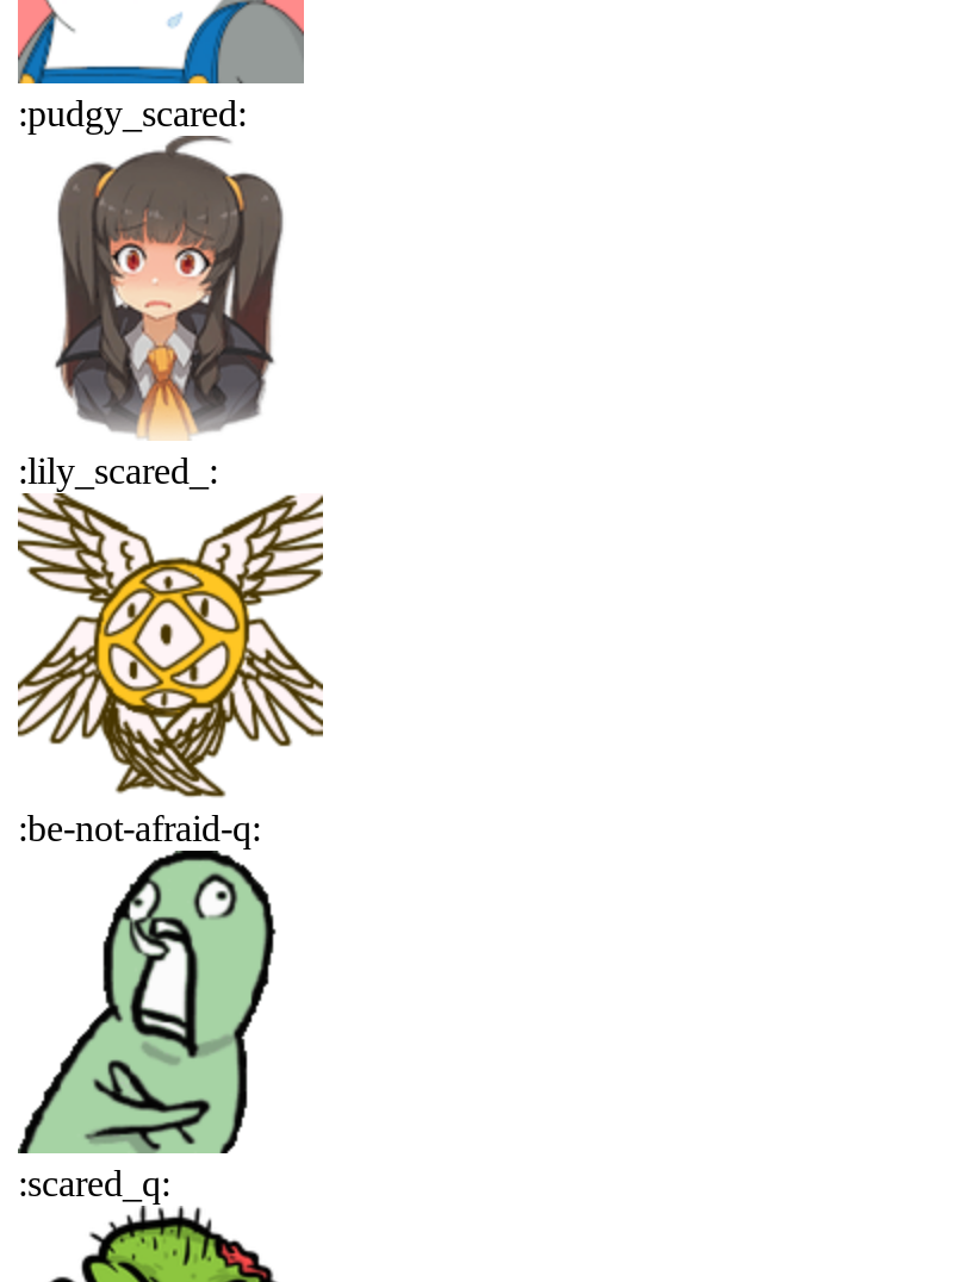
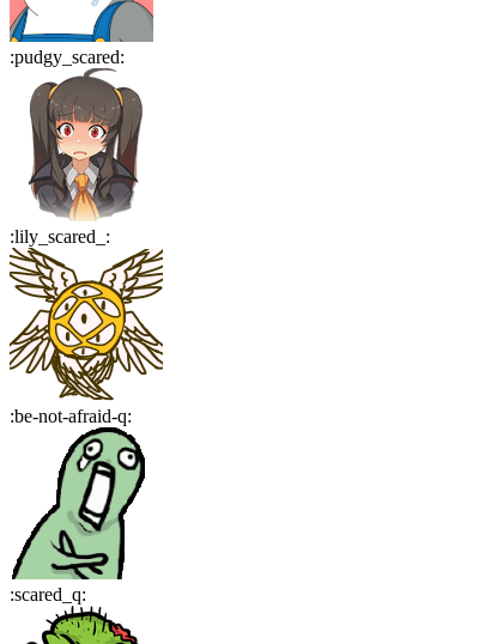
[68,853,287,1156] [image] -> [46,429,146,581] [image]

